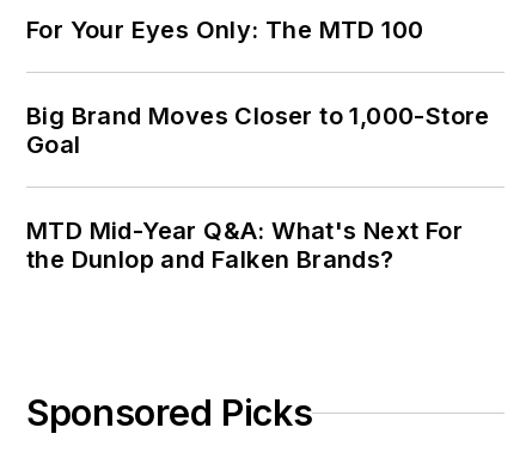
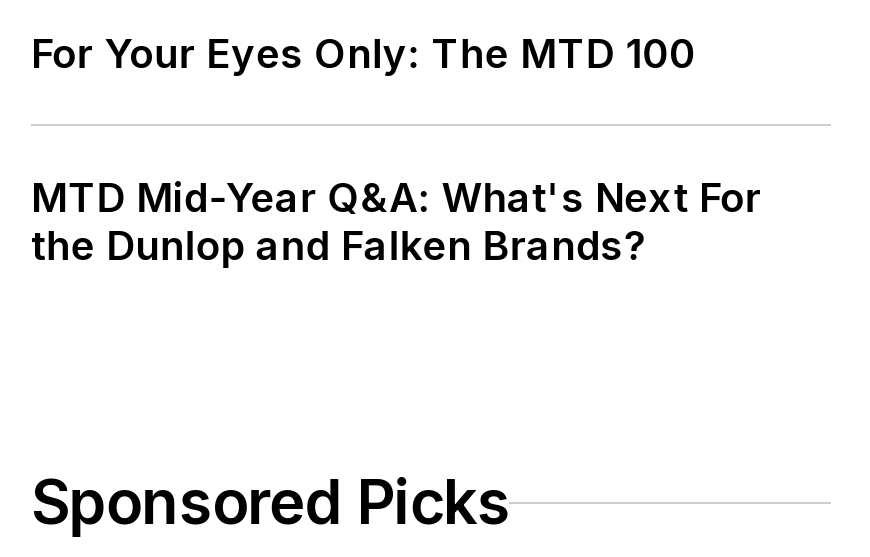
[26,102,490,159] Big Brand Moves Closer to 1,000-Store | Goal -> none

